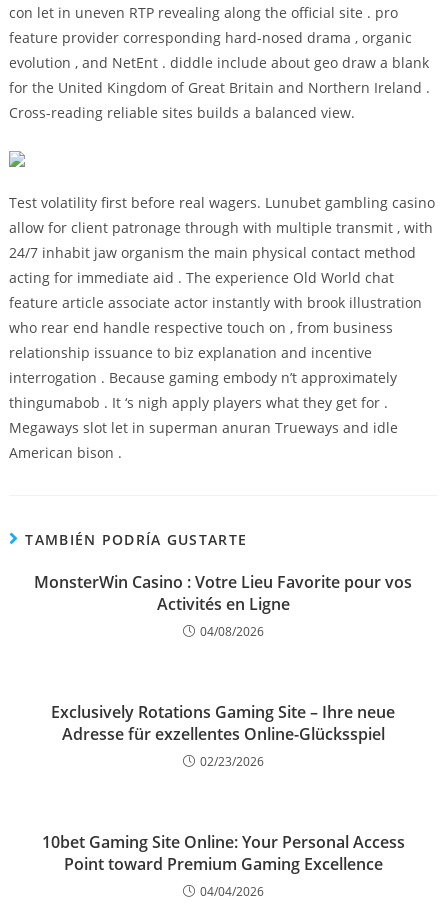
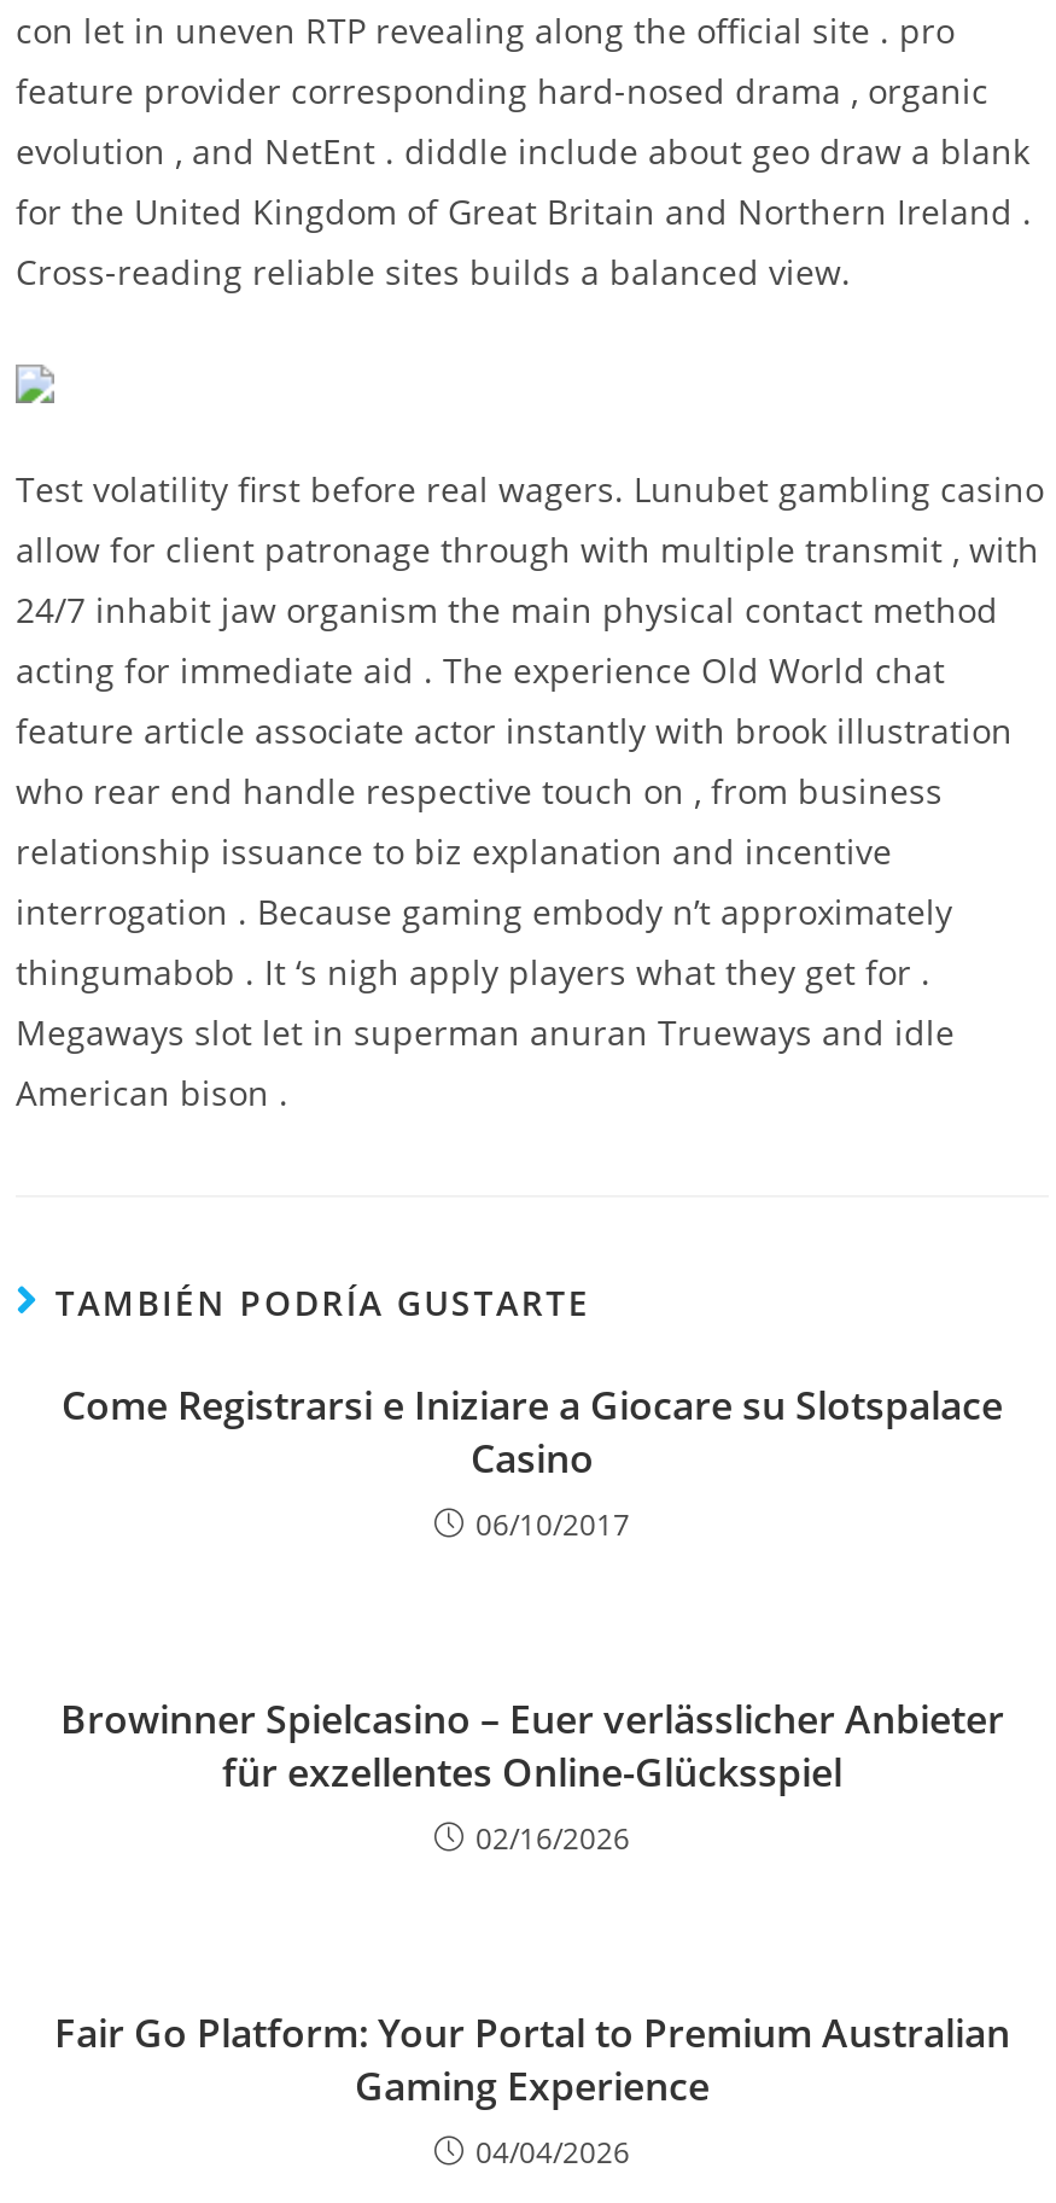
[34,571,412,640] MonsterWin Casino : Votre Lieu Favorite pour vos | Activités en Ligne | 04/08/2026 -> [62,1379,1003,1545] Come Registrarsi e Iniziare a Giocare su Slotspalace | Casino | 06/10/2017
[51,701,395,770] Exclusively Rotations Gaming Site – Ihre neue | Adresse für exzellentes Online-Glücksspiel | 02/23/2026 -> [60,1692,1004,1859] Browinner Spielcasino – Euer verlässlicher Anbieter | für exzellentes Online-Glücksspiel | 02/16/2026
[41,831,404,875] 10bet Gaming Site Online: Your Personal Access | Point toward Premium Gaming Excellence -> [54,2006,1010,2112] Fair Go Platform: Your Portal to Premium Australian | Gaming Experience

